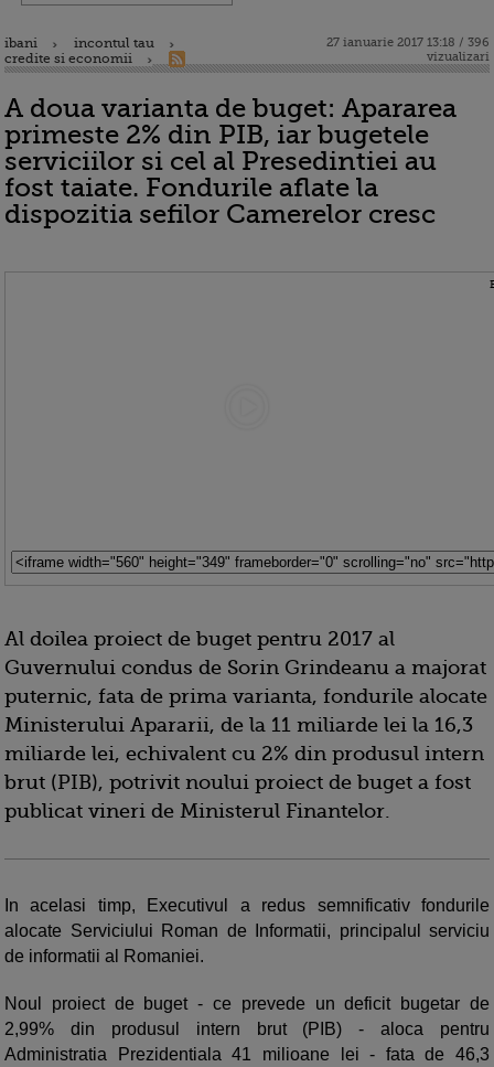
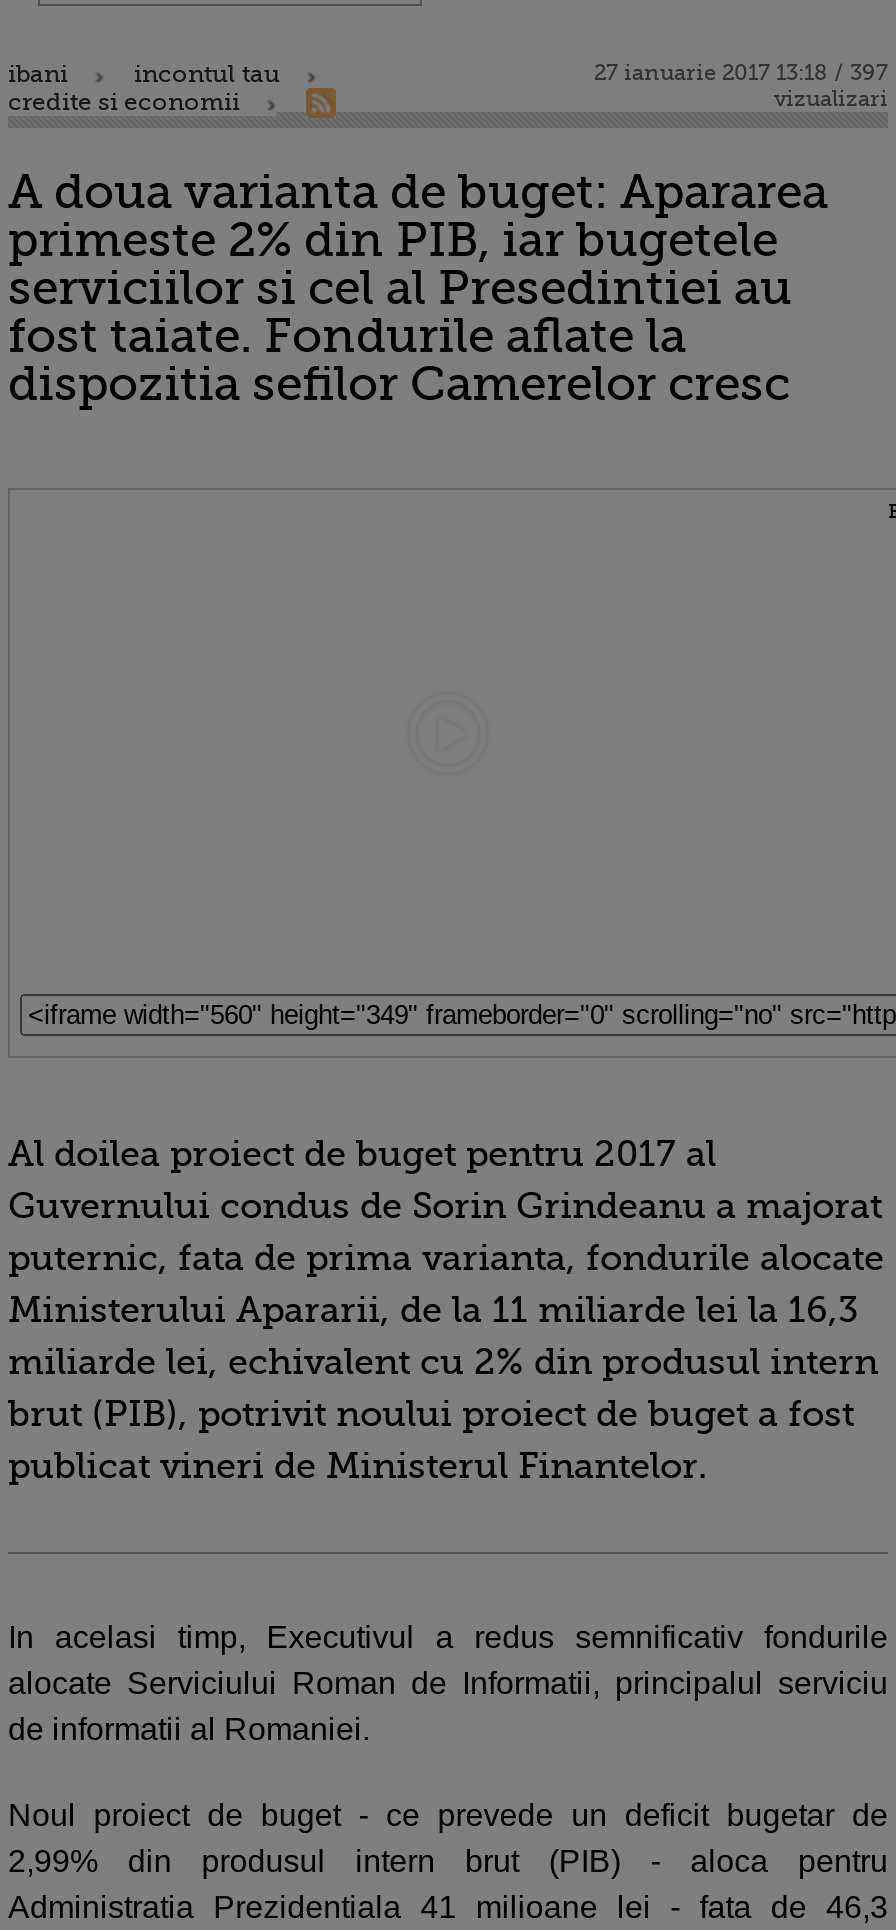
[326,35,490,50] 27 ianuarie 2017 13:18 / 396 -> [594,60,888,86] 27 ianuarie 2017 13:18 / 397

